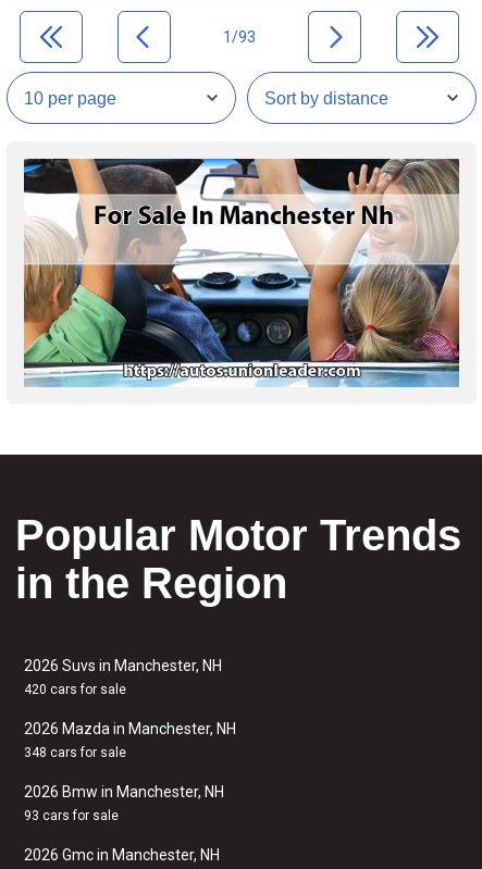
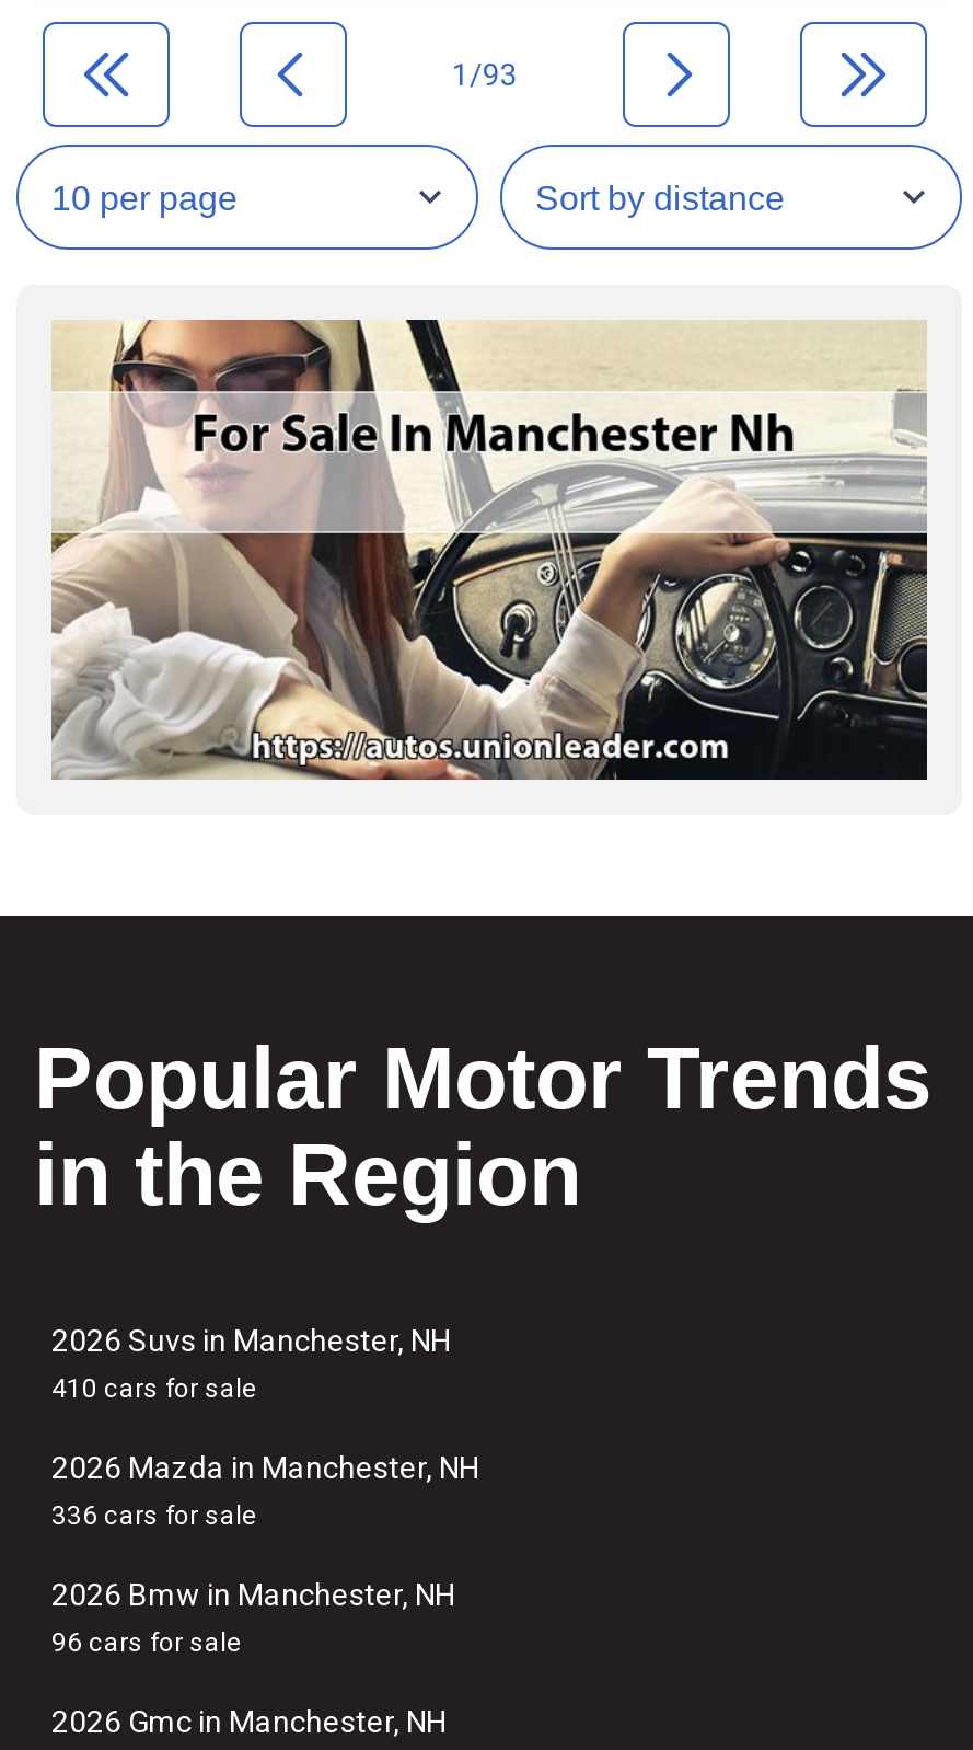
[23,158,460,388] [image] -> [51,318,929,782] [image]
[24,682,126,697] 420 cars for sale -> [51,1373,257,1404] 410 cars for sale
[24,745,126,760] 348 cars for sale -> [51,1500,257,1531] 336 cars for sale
[24,808,119,823] 93 cars for sale -> [51,1627,242,1658] 96 cars for sale

